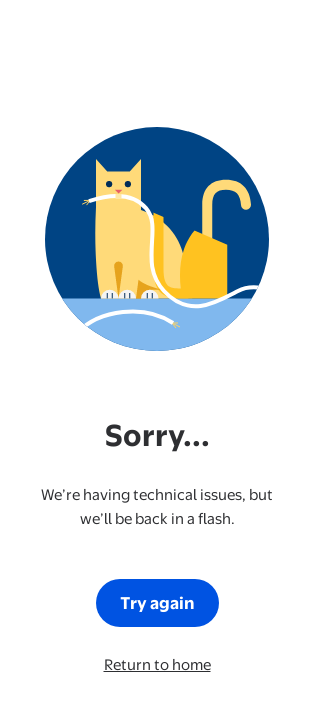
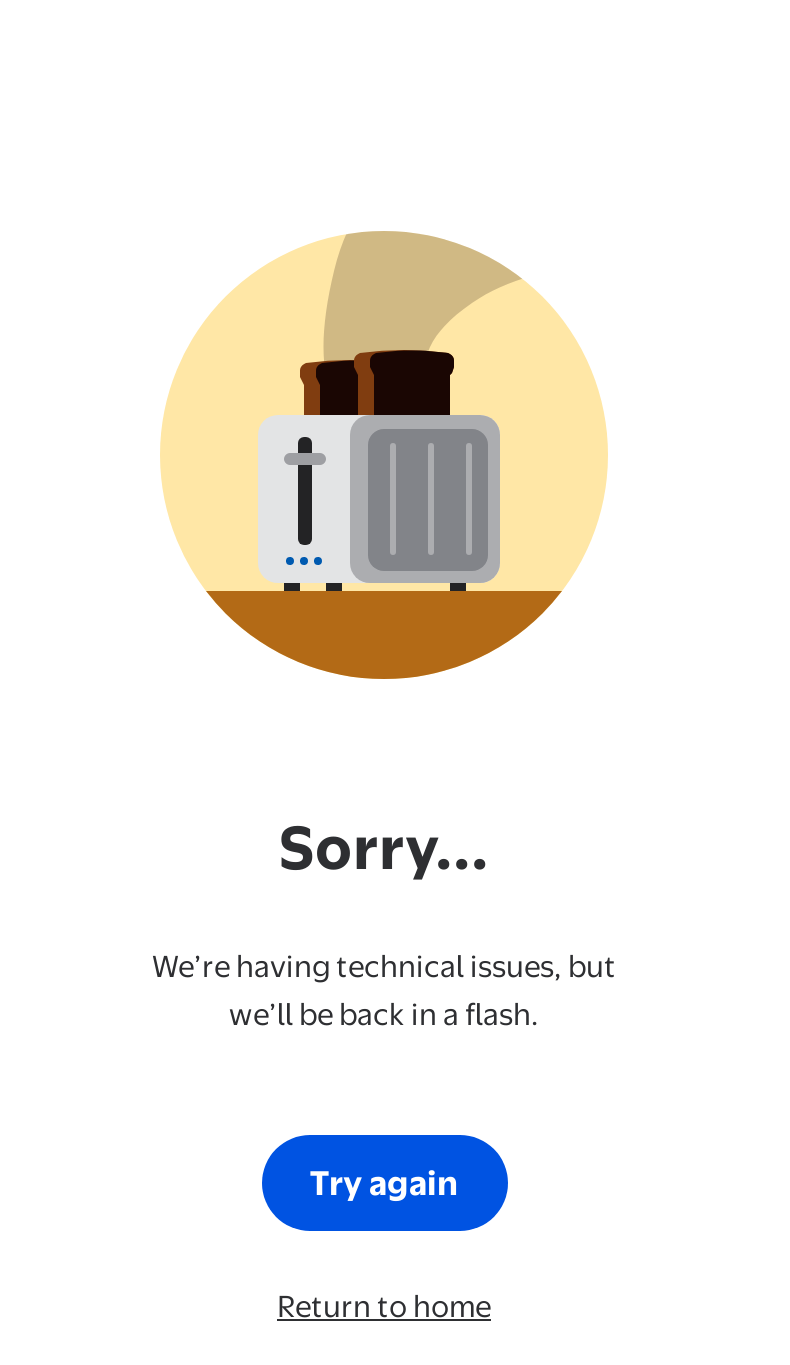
[44,126,270,352] [image] -> [160,231,608,681] [image]

